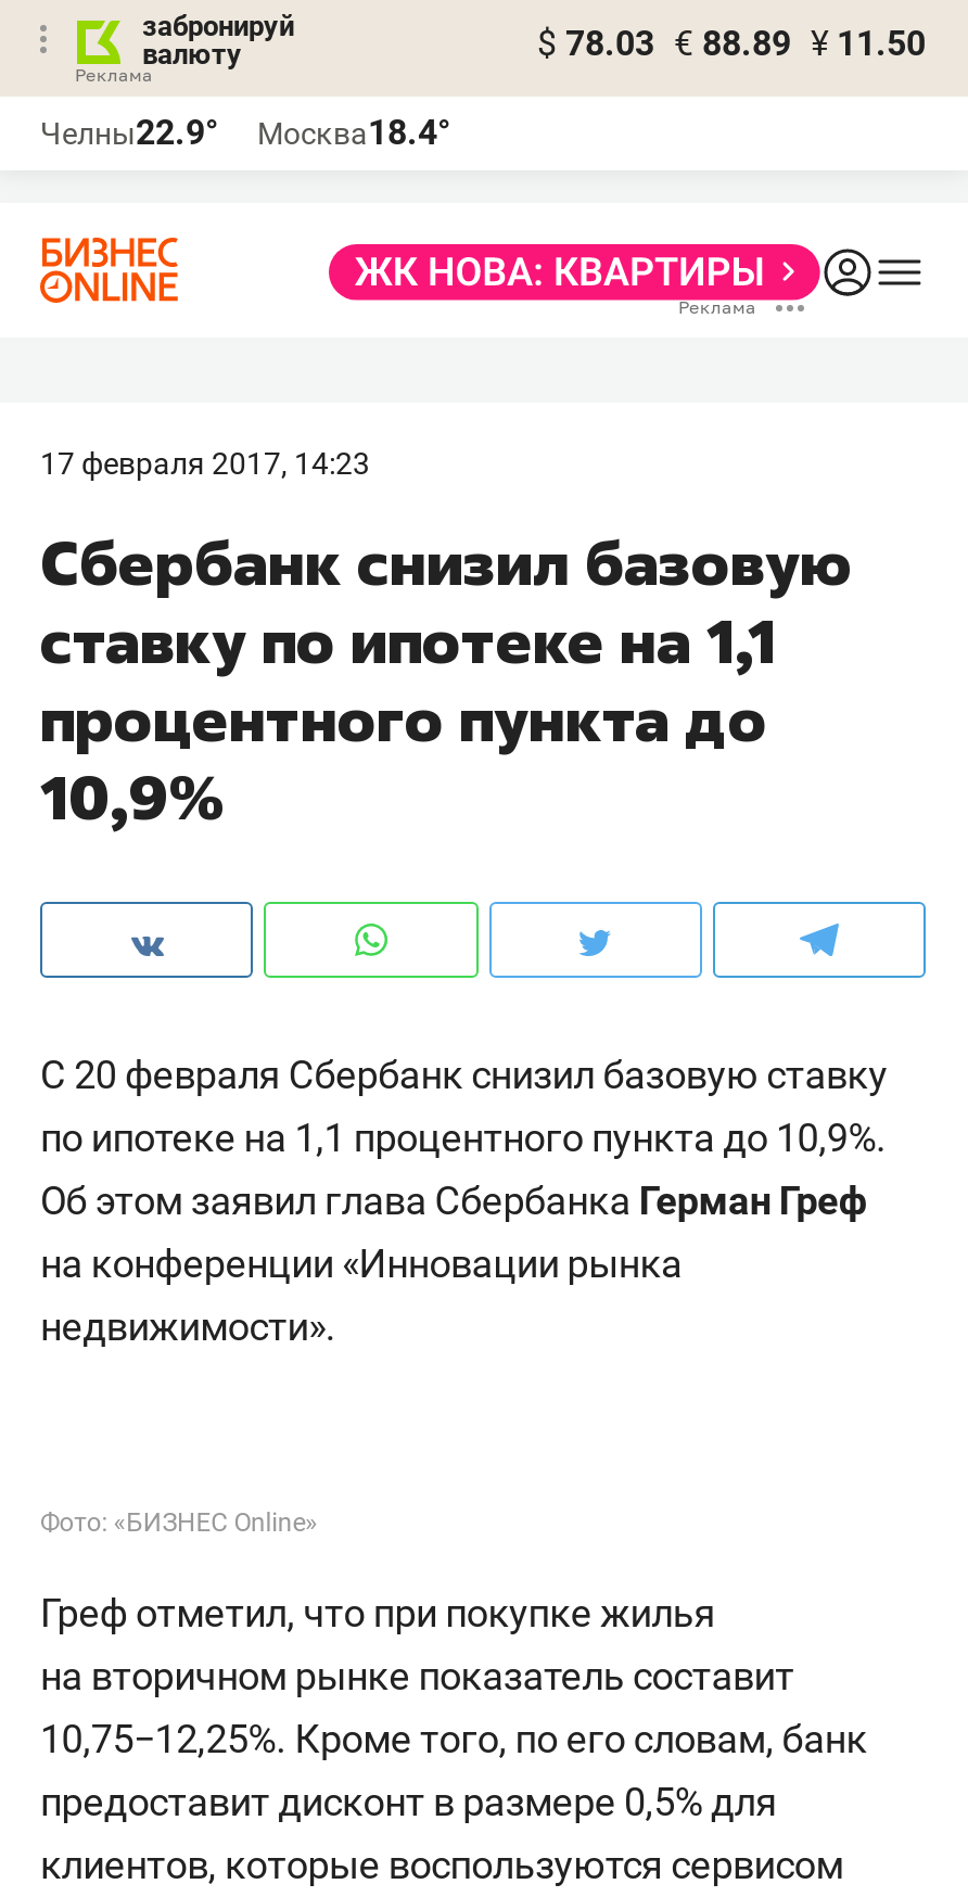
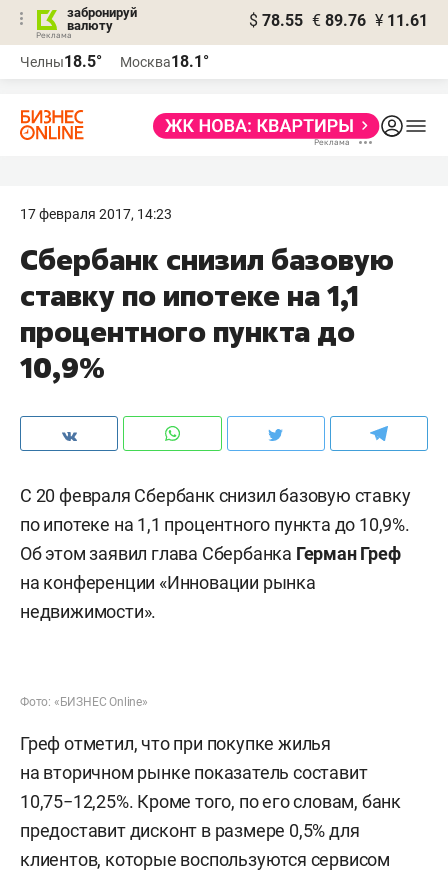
[537,23,926,64] $ 78.03 € 88.89 ¥ 11.50 -> [249,11,428,30] $ 78.55 € 89.76 ¥ 11.61
[40,112,218,153] Челны22.9° -> [20,52,102,71] Челны18.5°
[257,112,450,153] Москва18.4° -> [120,52,209,71] Москва18.1°

